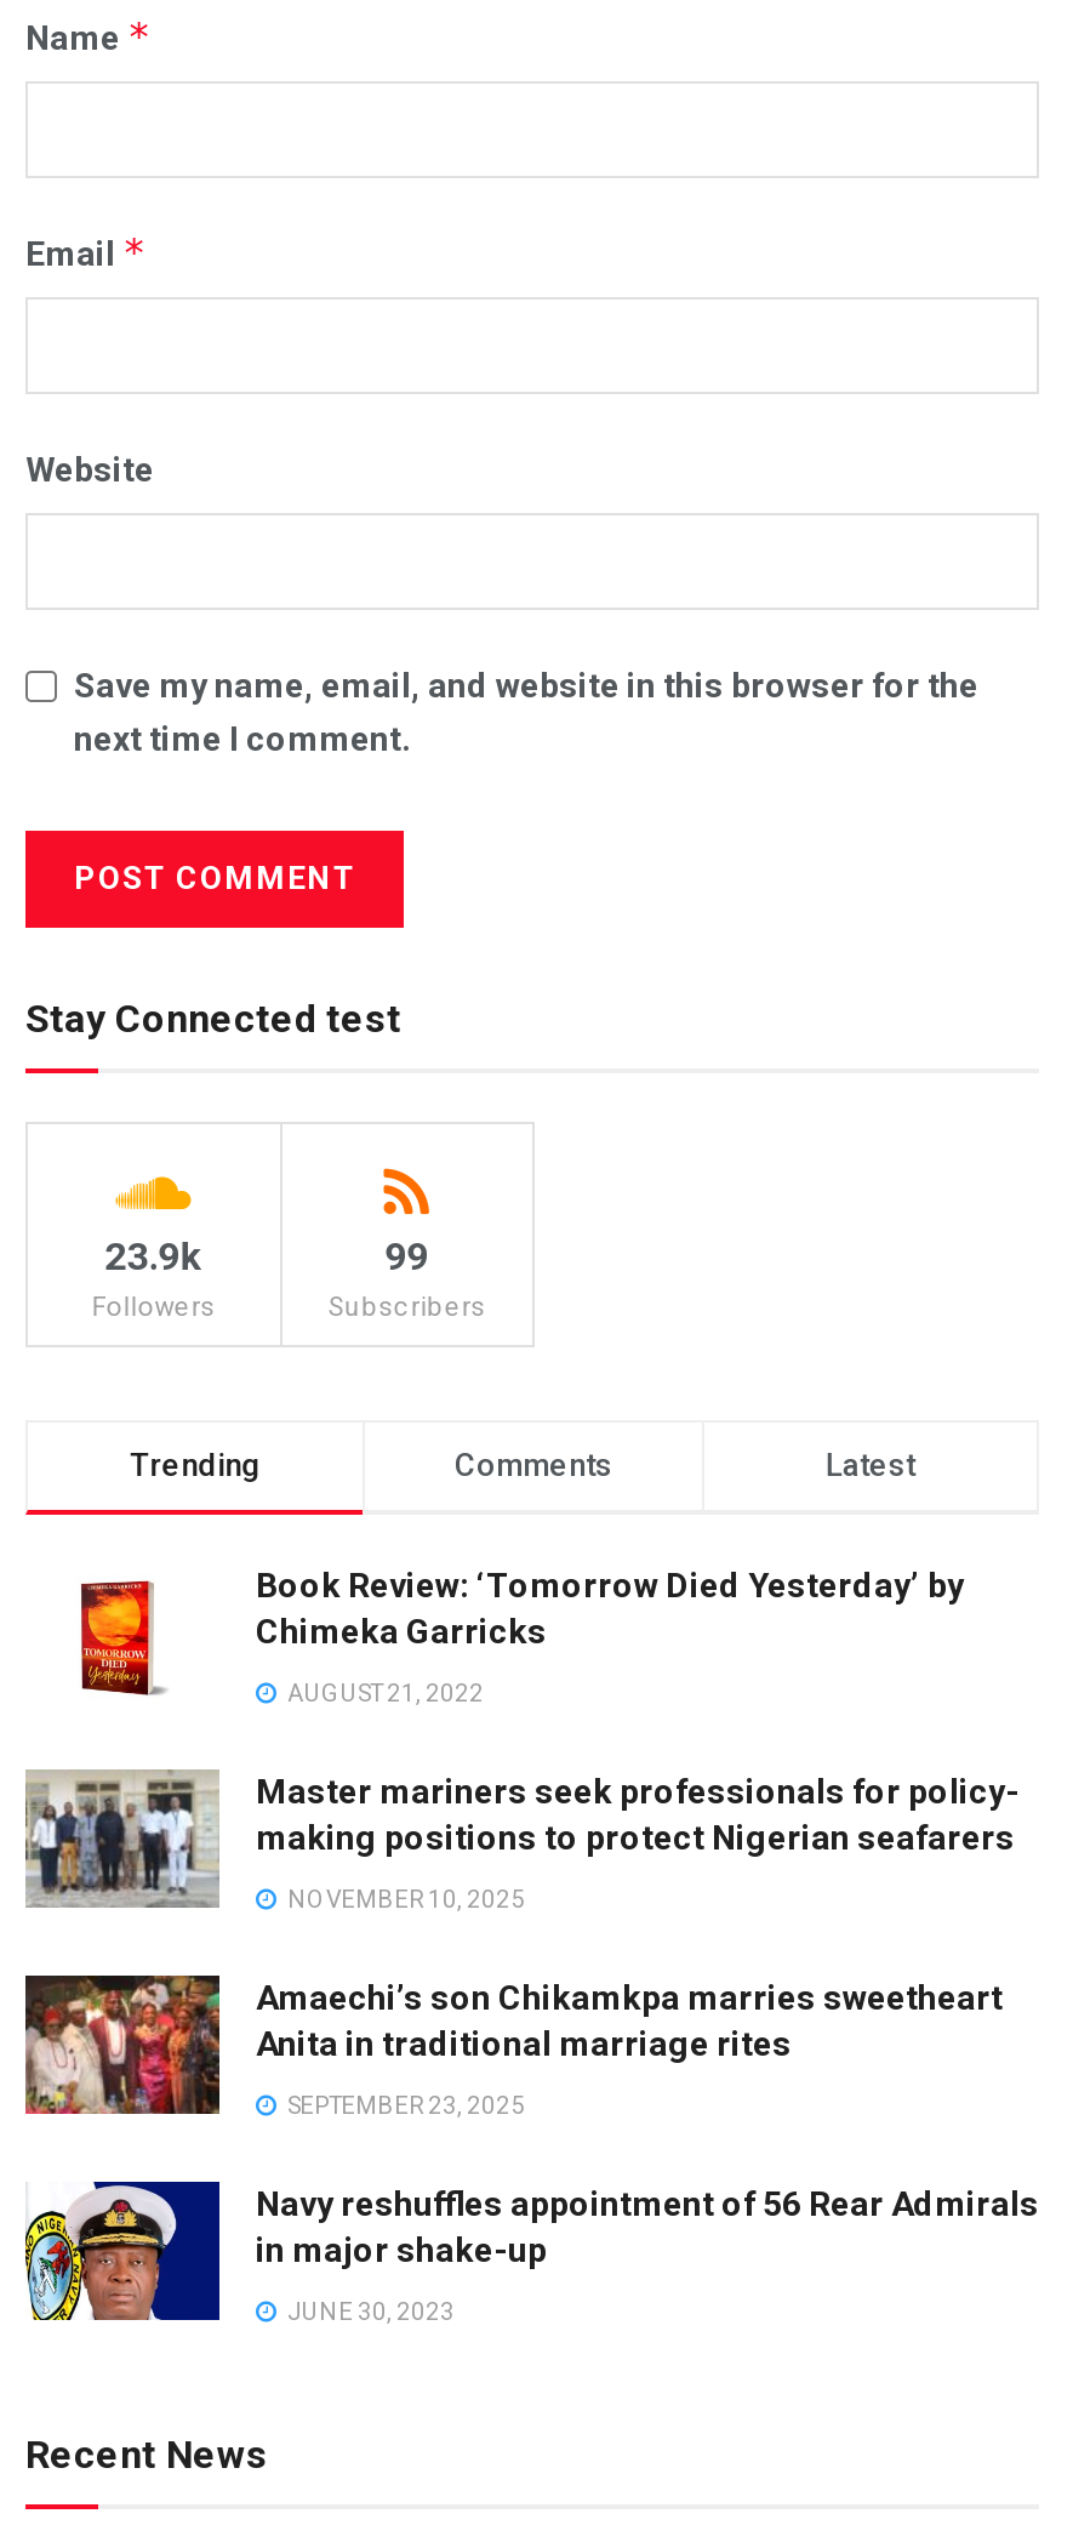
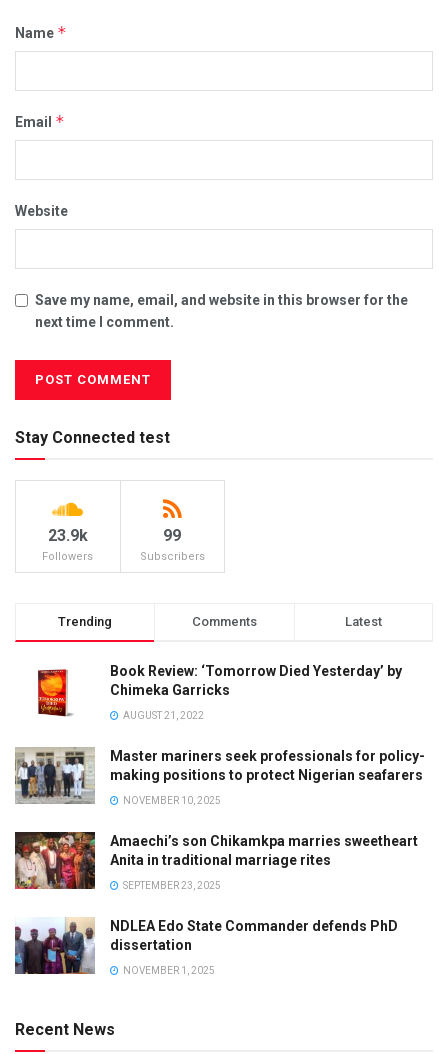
[23,2179,1039,2322] [image] | Navy reshuffles appointment of 56 Rear Admirals | in major shake-up -> [14,917,398,975] [image] | NDLEA Edo State Commander defends PhD | dissertation
[282,2299,455,2326] JUNE 30, 2023 -> [121,965,215,976] NOVEMBER 1, 2025

